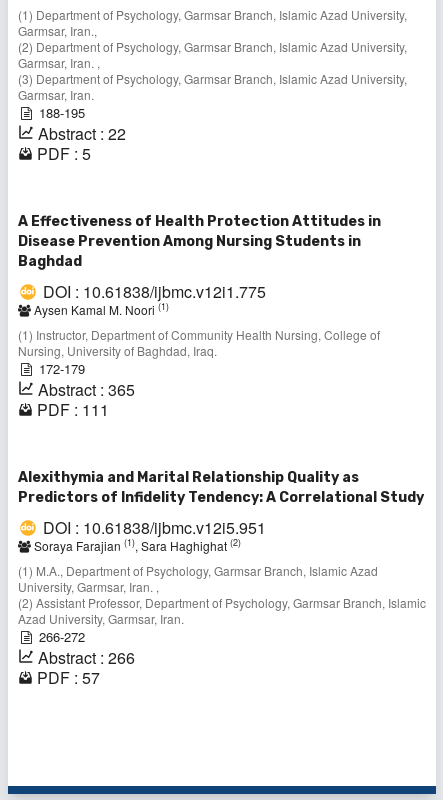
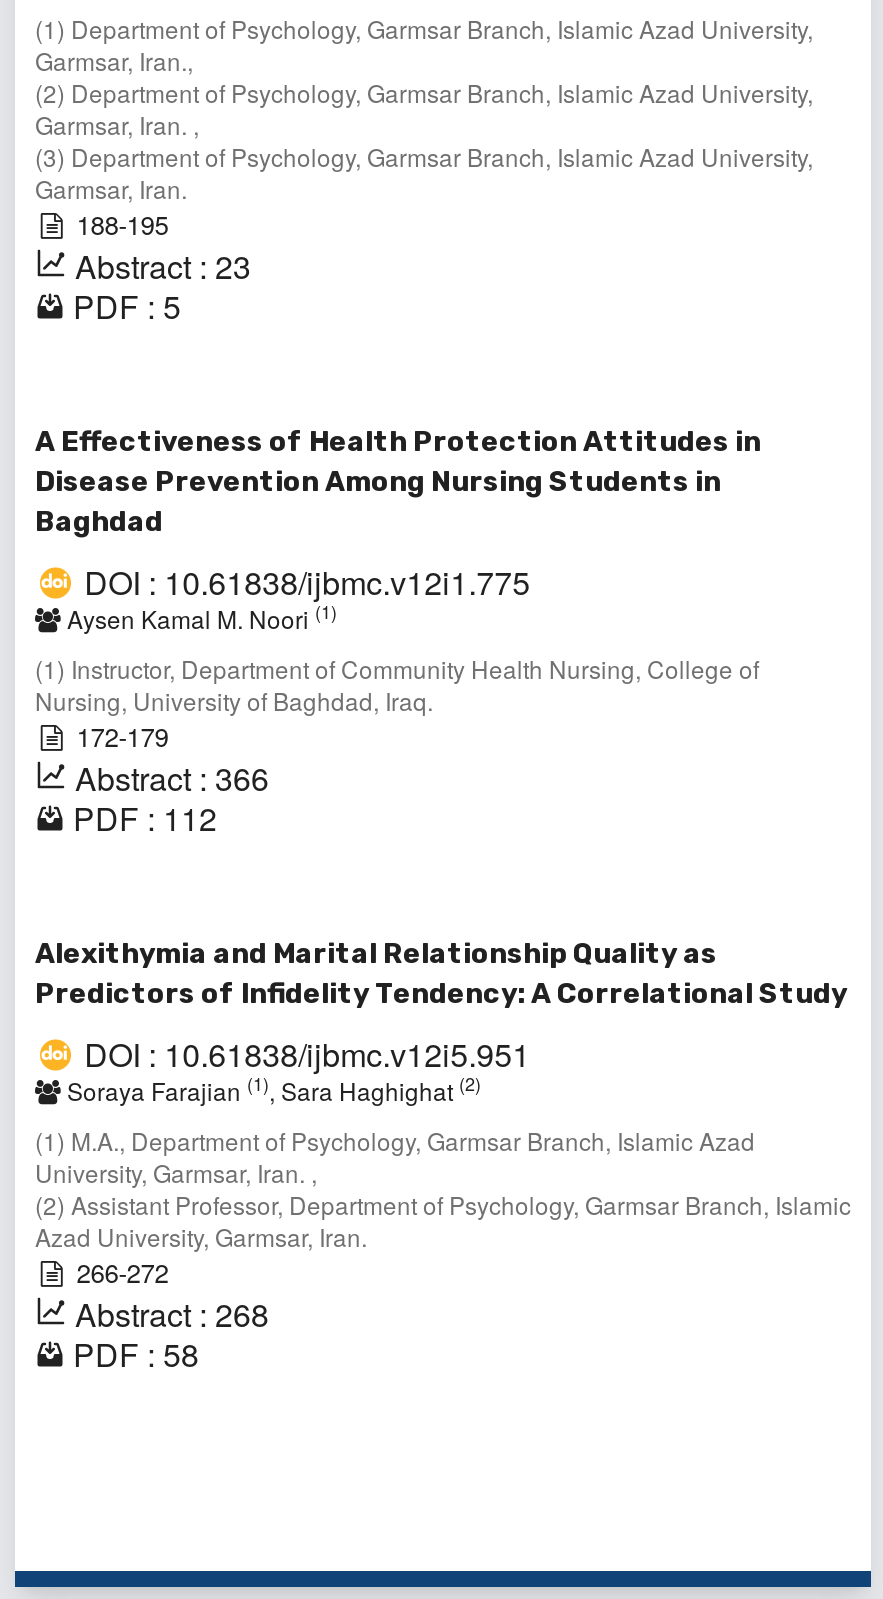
[38,122,126,145] Abstract : 22 -> [75,242,251,288] Abstract : 23
[38,378,135,401] Abstract : 365 -> [75,754,269,800] Abstract : 366
[37,398,109,421] PDF : 111 -> [73,794,217,840] PDF : 112
[38,646,135,669] Abstract : 266 -> [75,1290,269,1336] Abstract : 268
[37,666,100,689] PDF : 57 -> [73,1330,199,1376] PDF : 58

